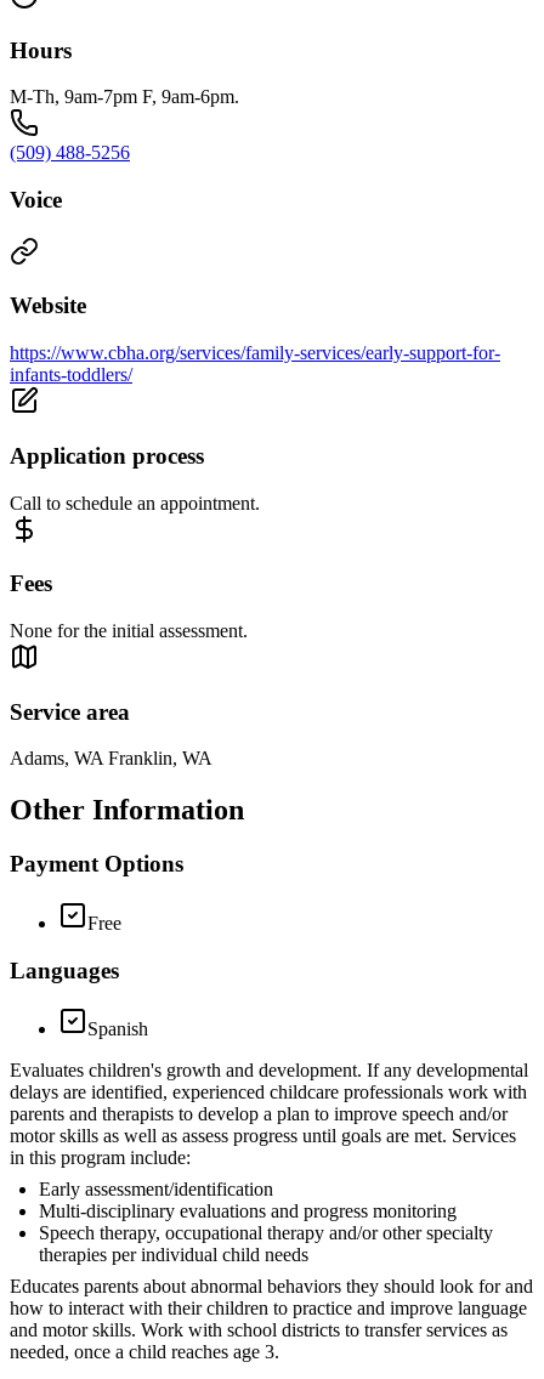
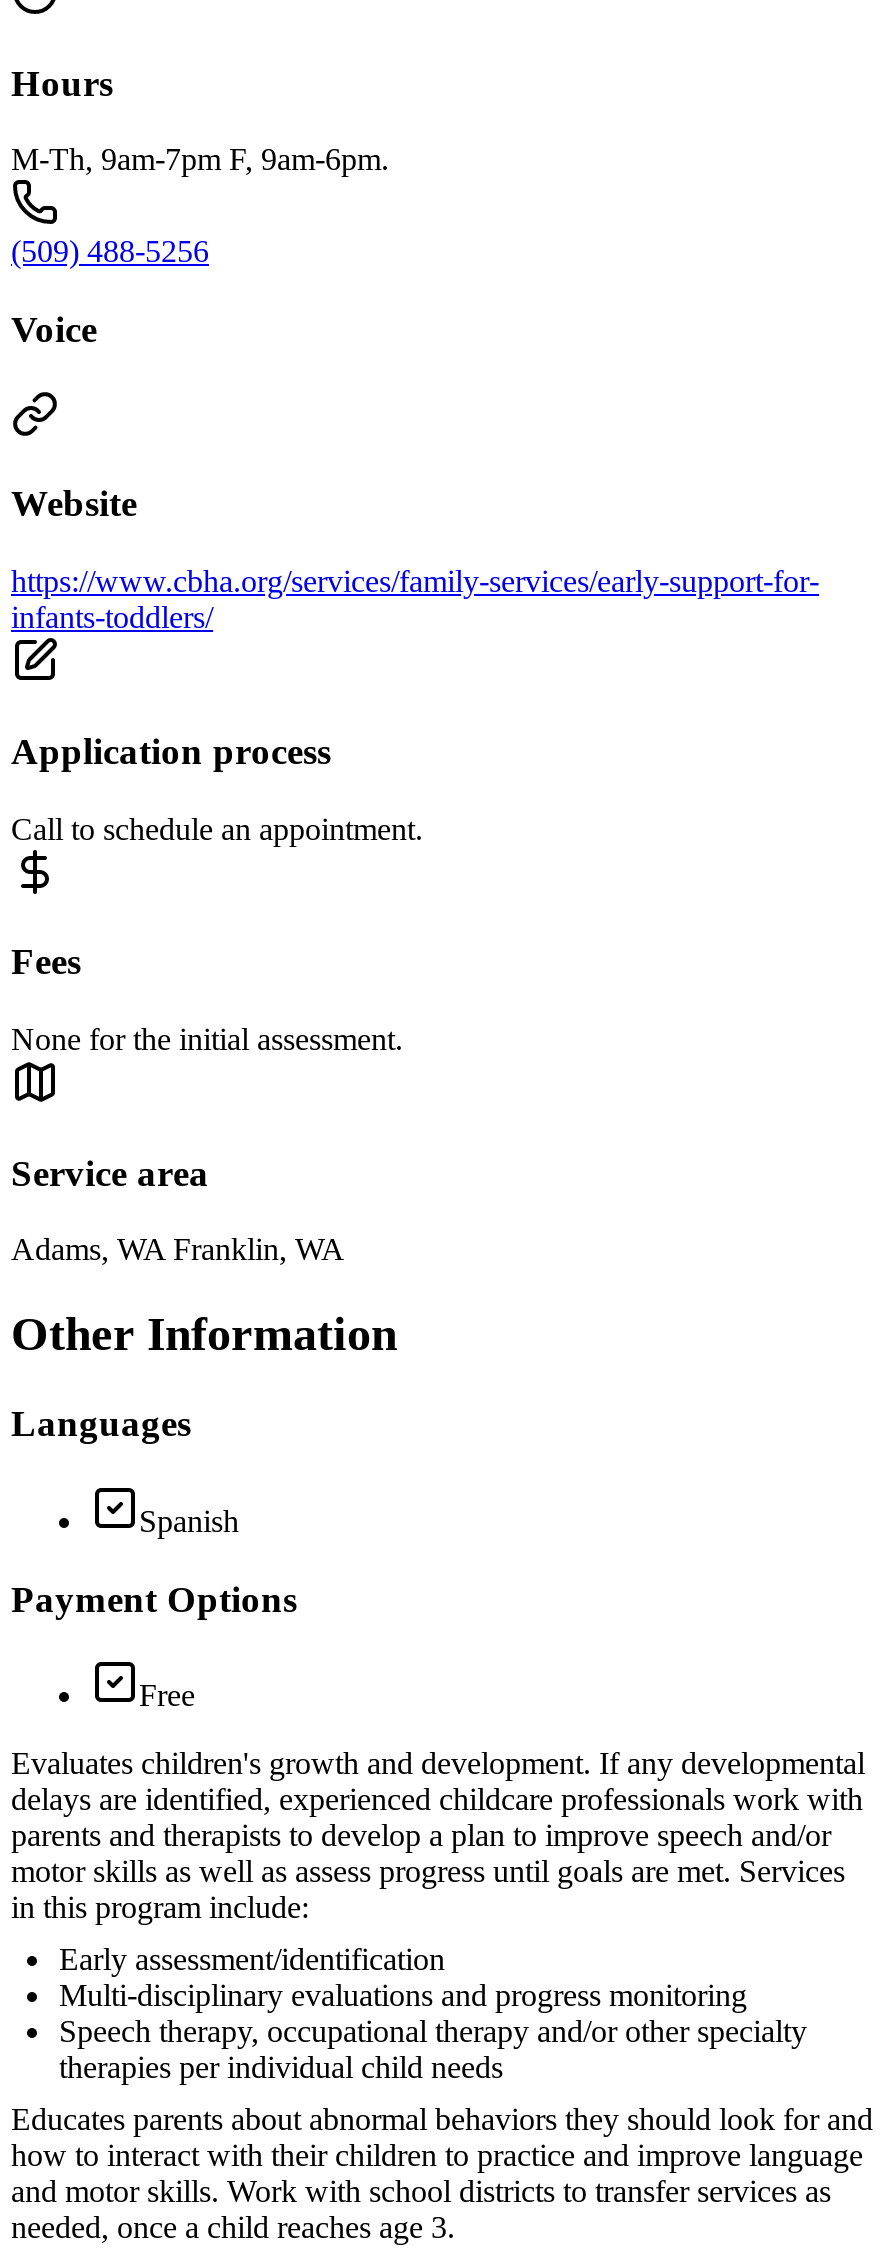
moved [10,851,183,933] -> [11,1577,297,1713]: Payment Options | Free
moved [10,957,148,1040] -> [11,1403,239,1538]: Languages | Spanish

